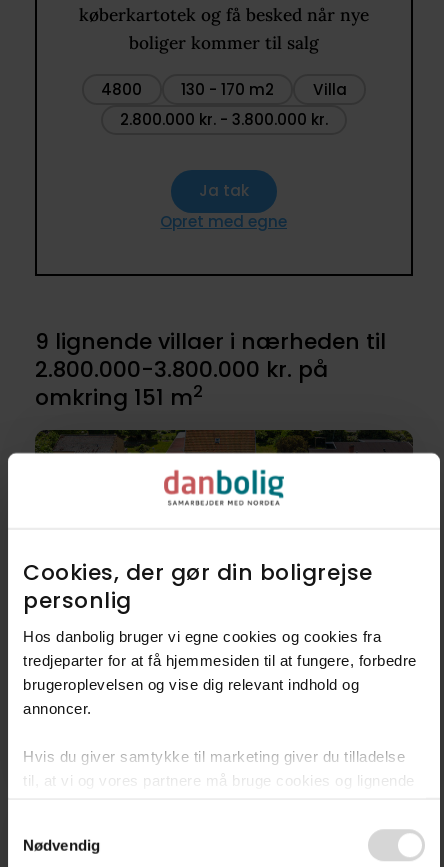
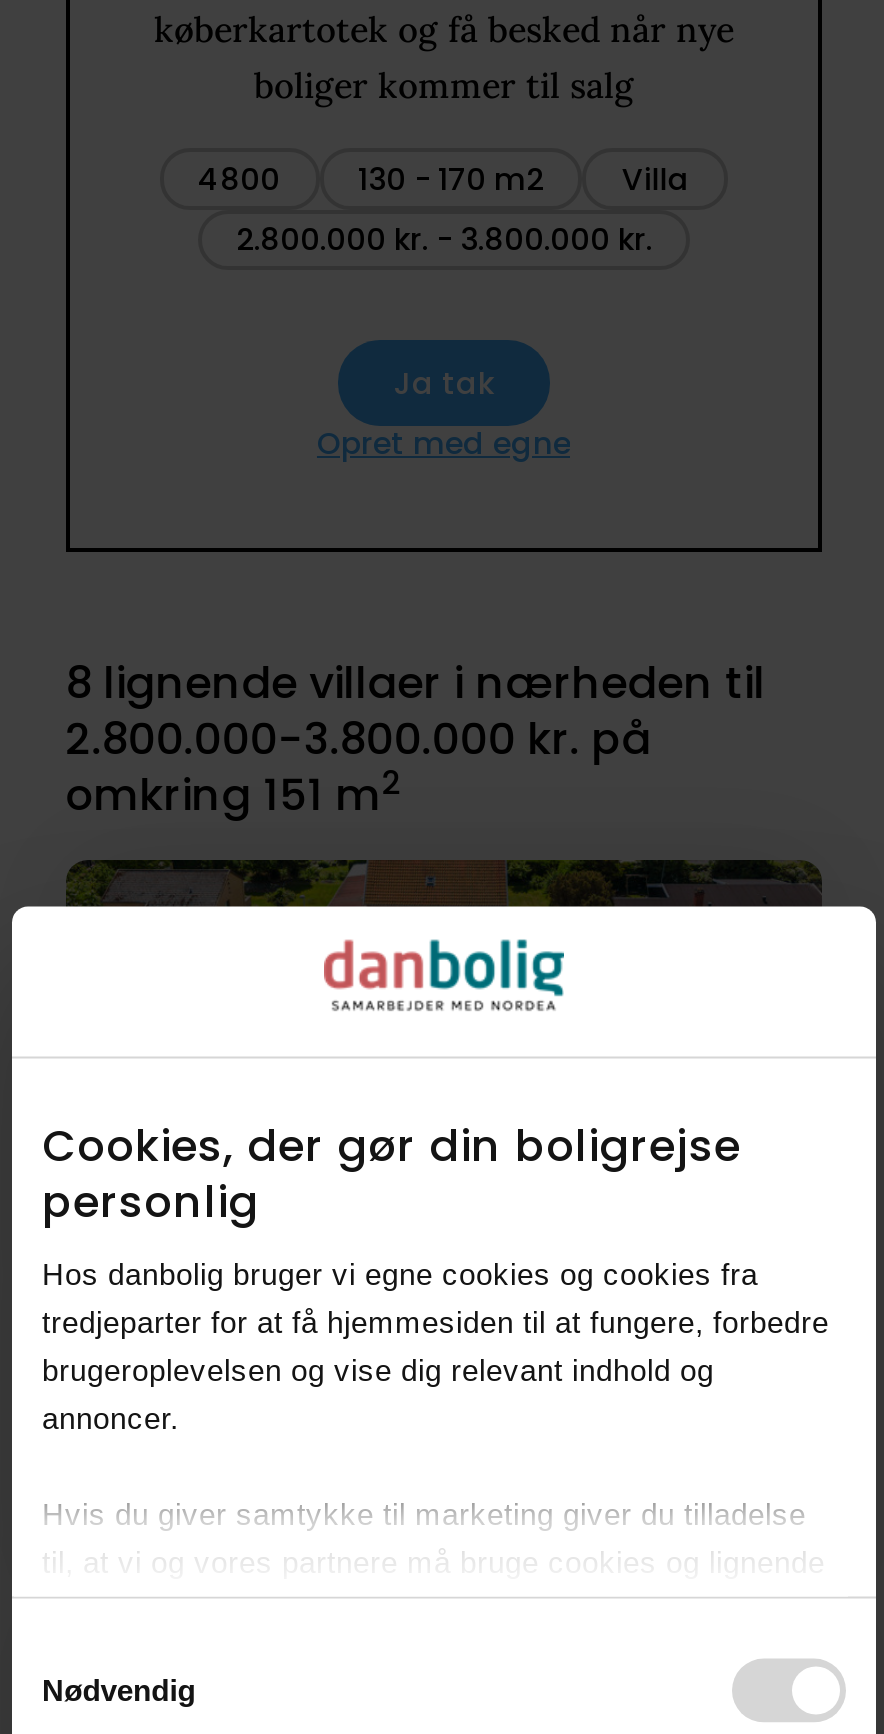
[35,326,386,357] 9 lignende villaer i nærheden til -> [65,653,765,715] 8 lignende villaer i nærheden til

